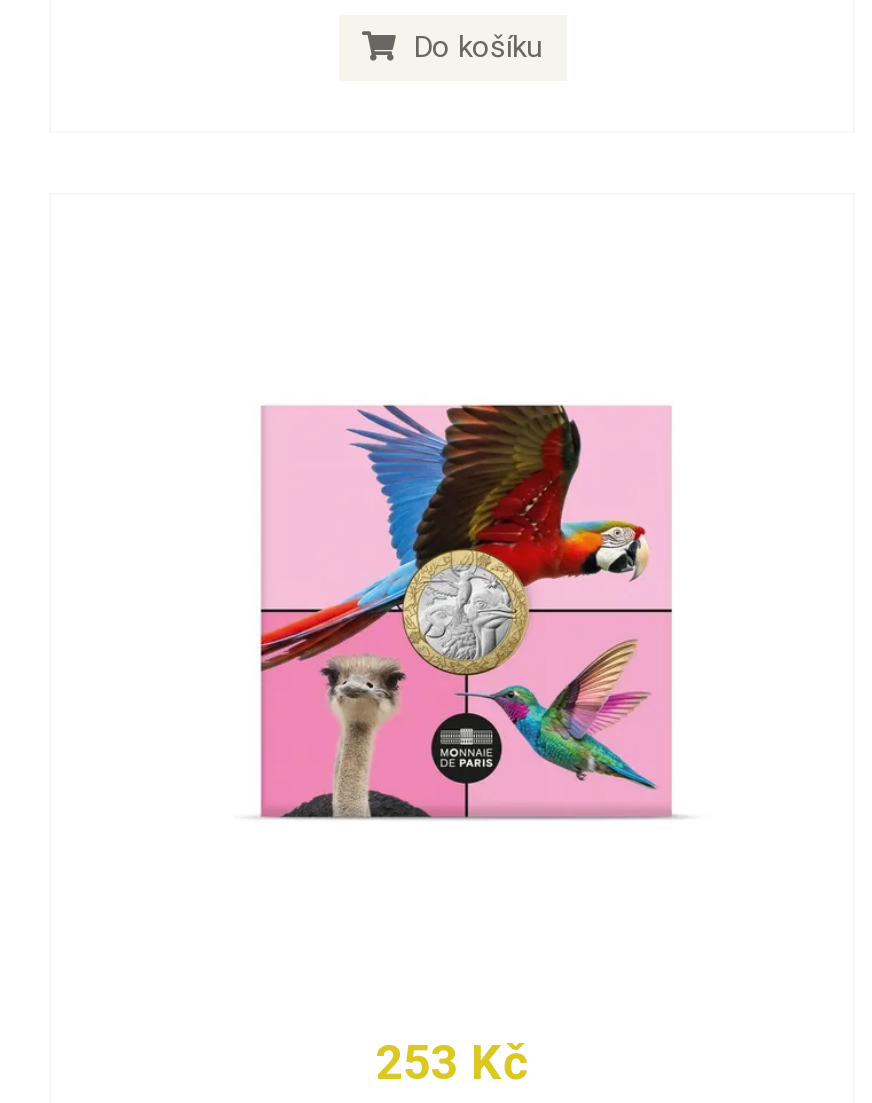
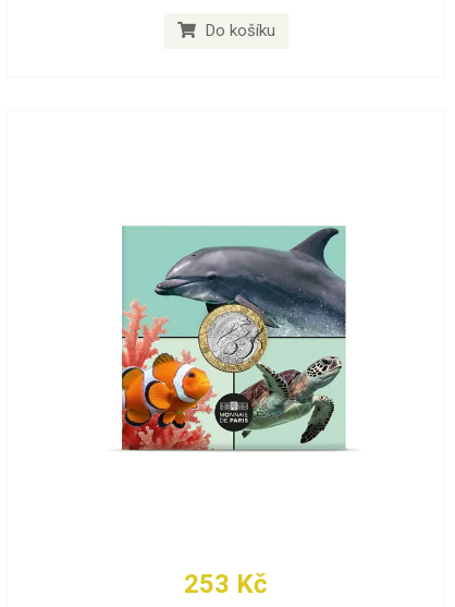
[259,403,673,819] [image] -> [121,226,347,451] [image]

